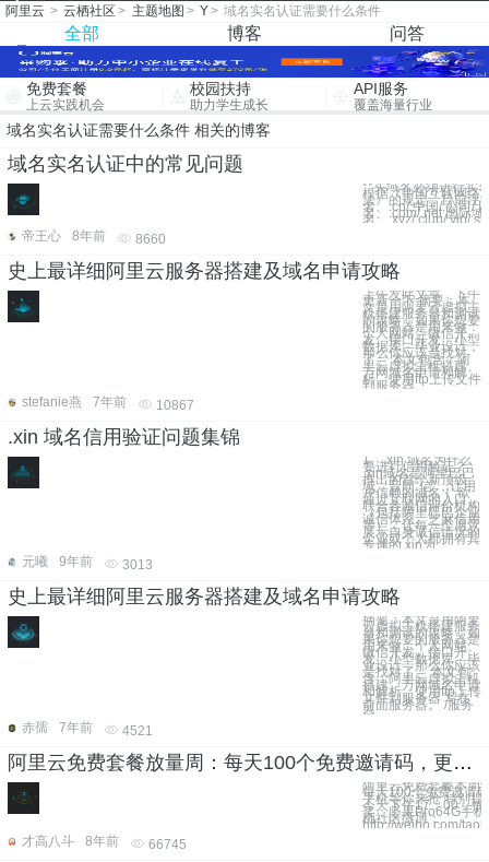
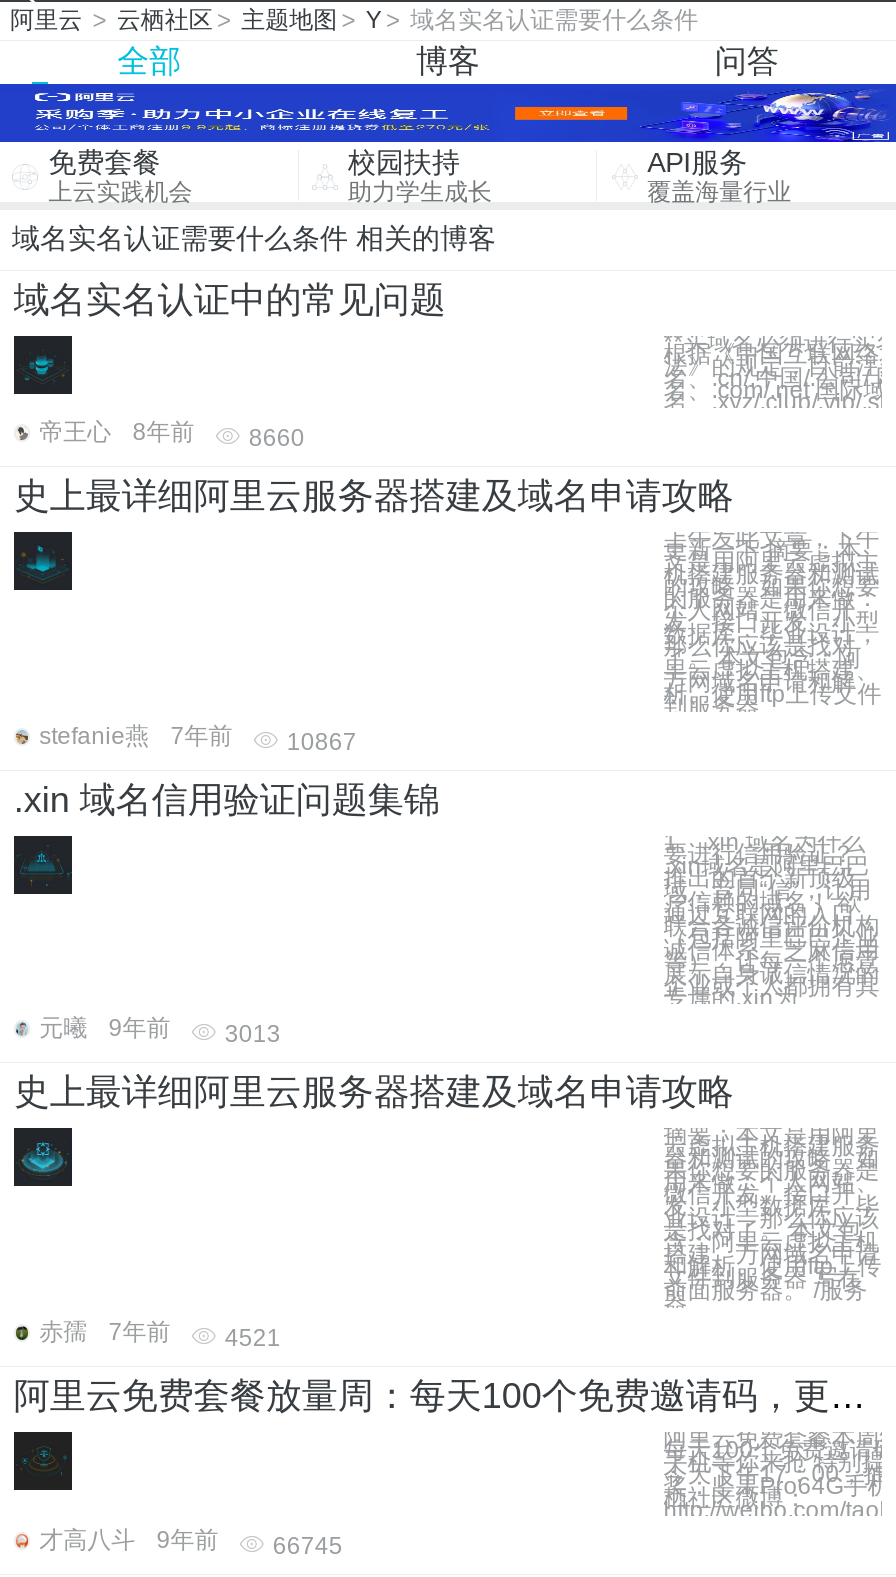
[21,834,187,852] 才高八斗 8年前 66745 -> [39,1526,343,1560] 才高八斗 9年前 66745

